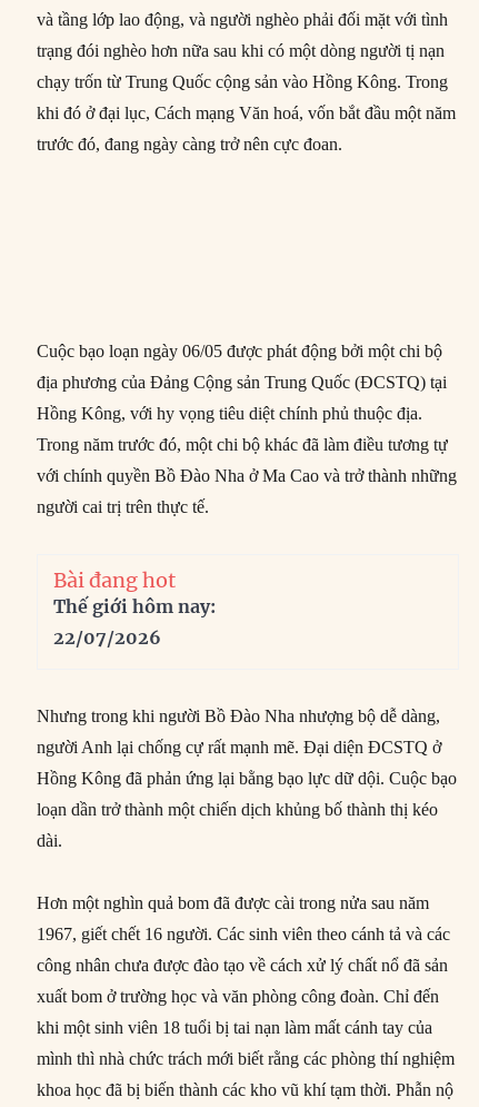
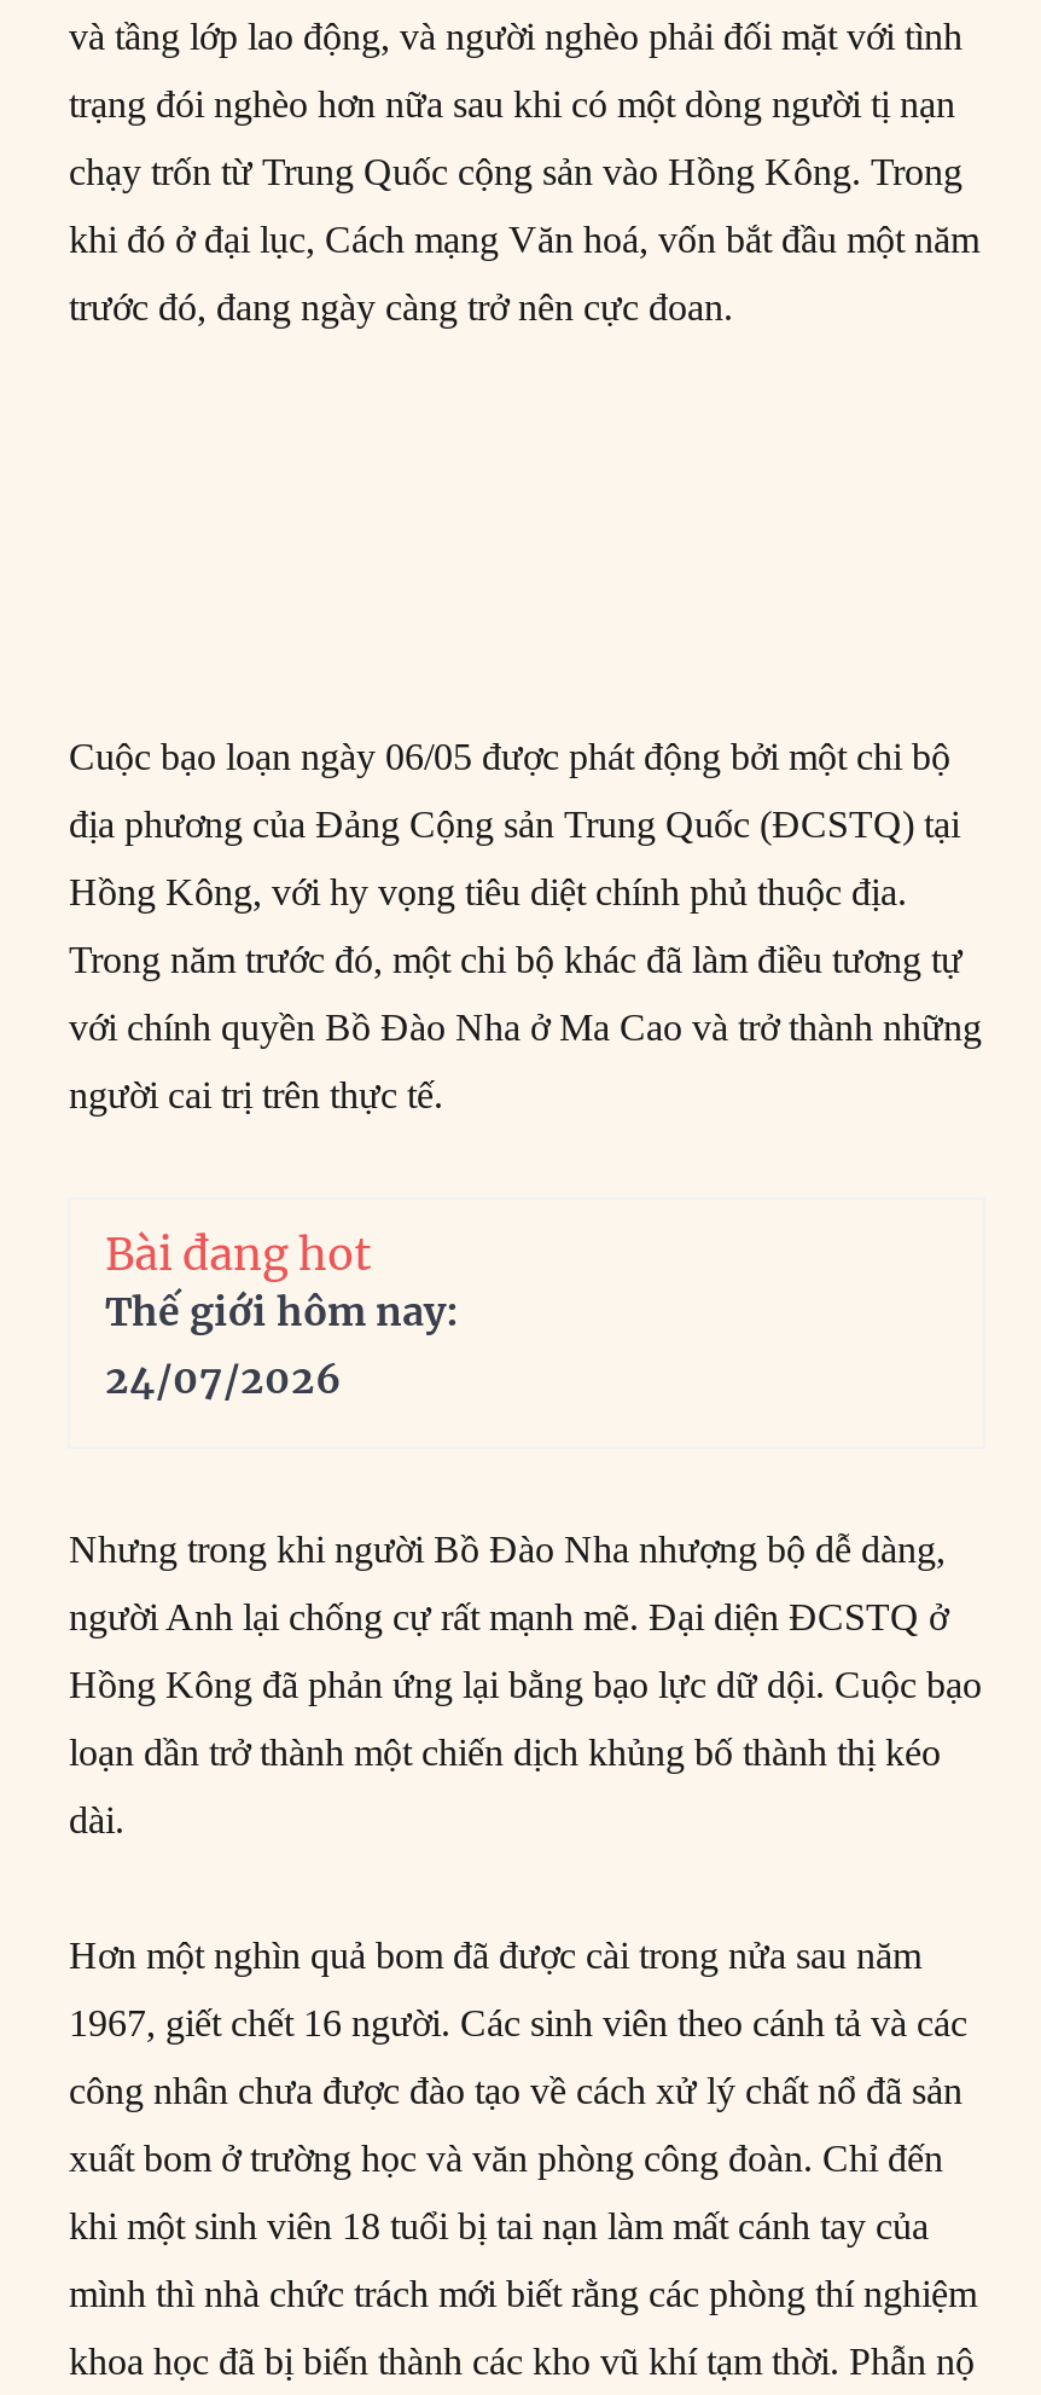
[54,626,162,648] 22/07/2026 -> [105,1354,342,1402] 24/07/2026

